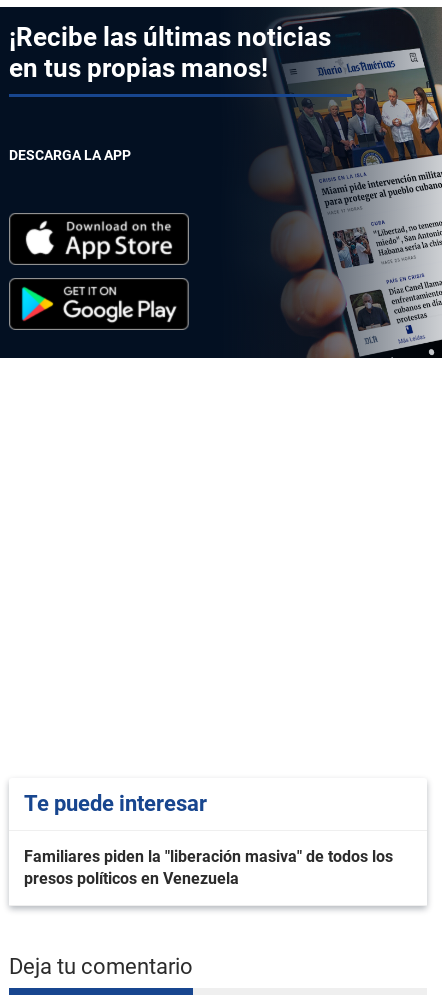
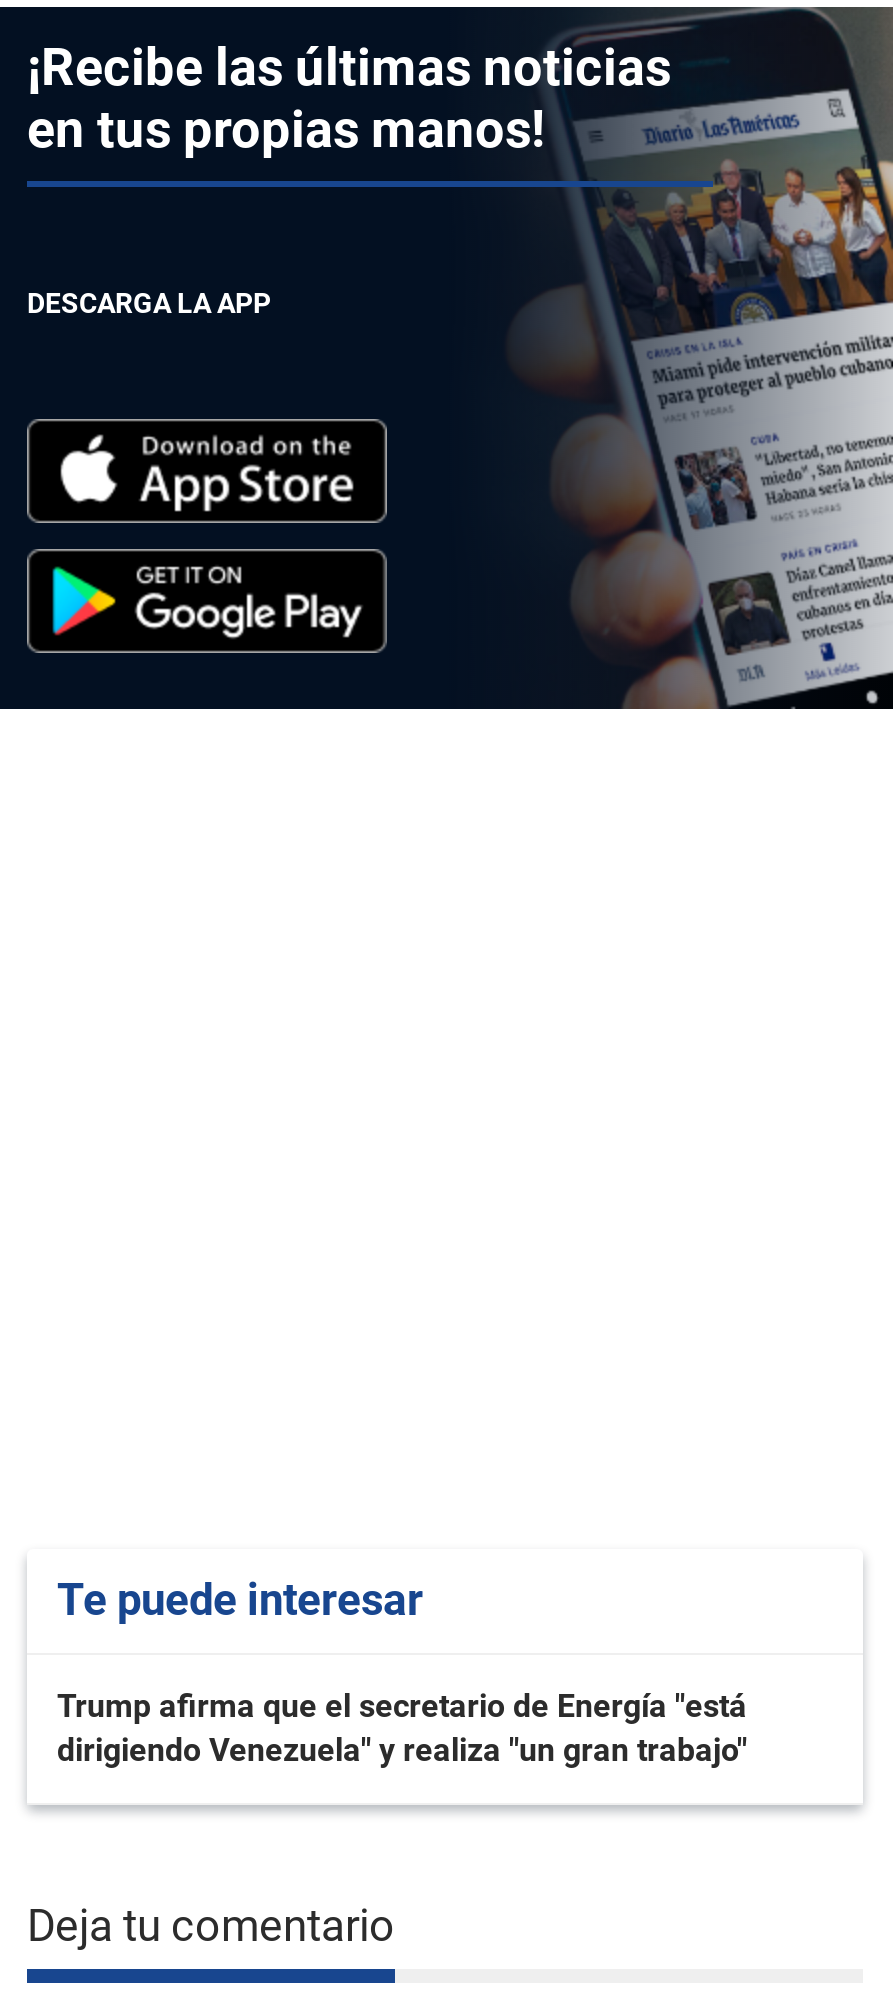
[24,847,393,888] Familiares piden la "liberación masiva" de todos los | presos políticos en Venezuela -> [57,1687,747,1769] Trump afirma que el secretario de Energía "está | dirigiendo Venezuela" y realiza "un gran trabajo"

